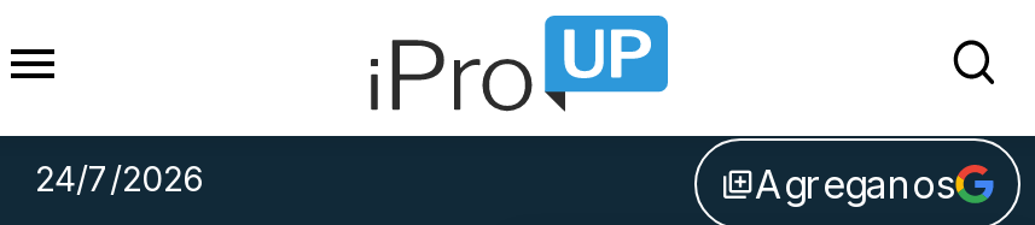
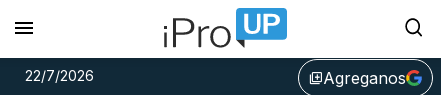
[35,158,204,199] 24/7/2026 -> [25,67,94,84] 22/7/2026

